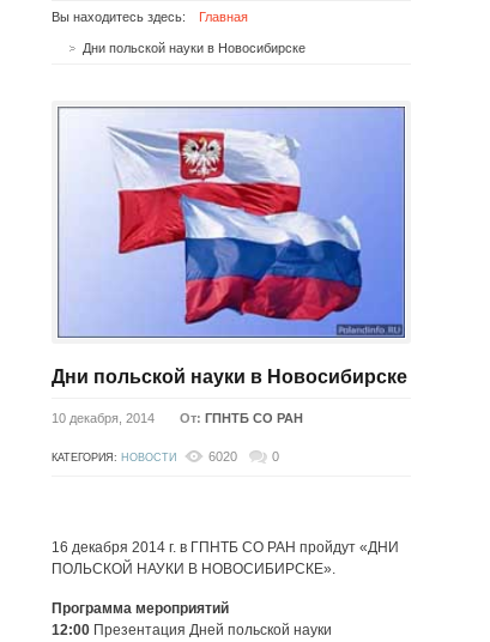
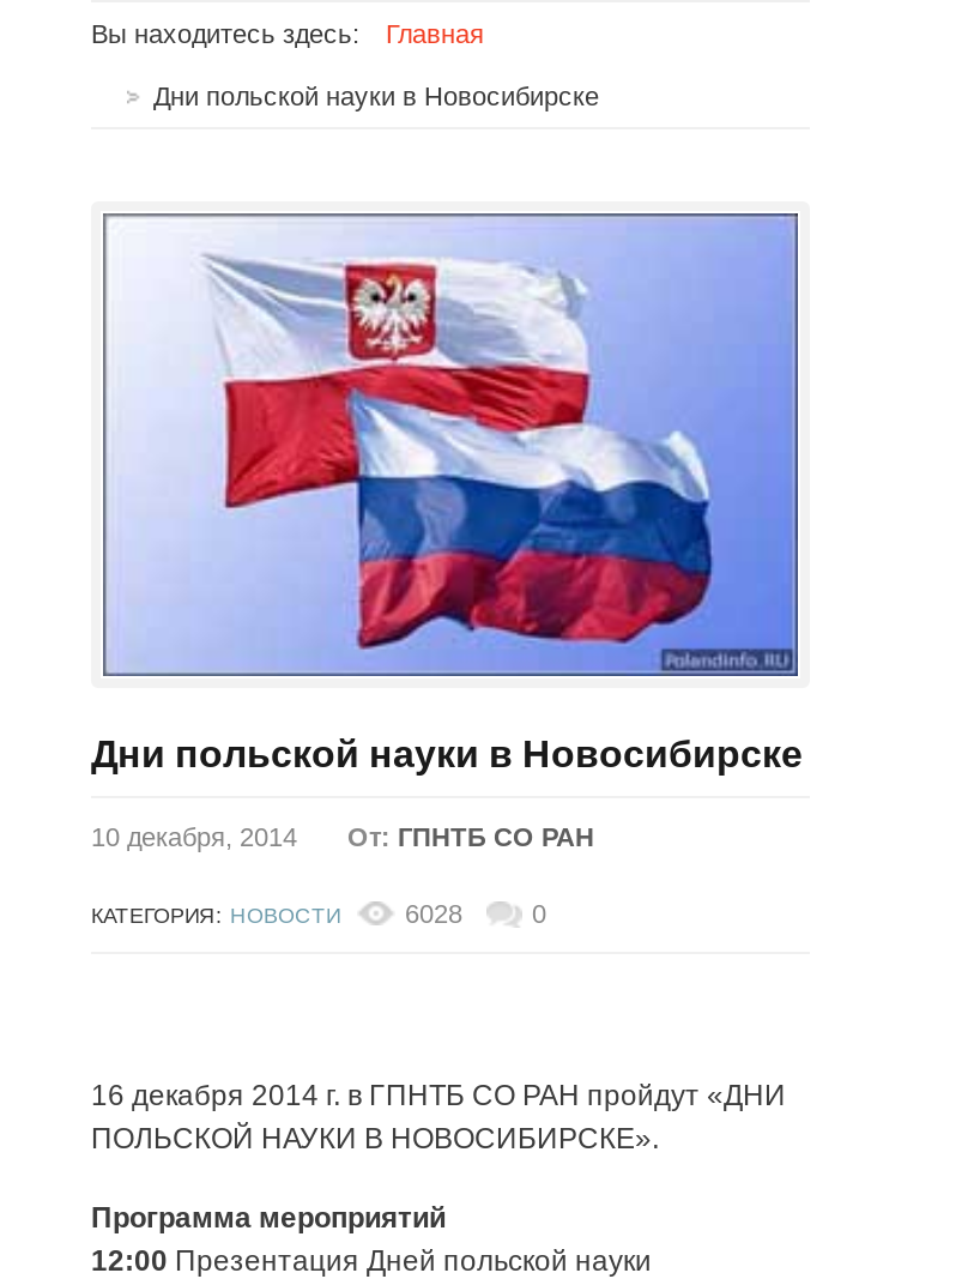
[208,450,237,464] 6020 -> [405,900,462,929] 6028

